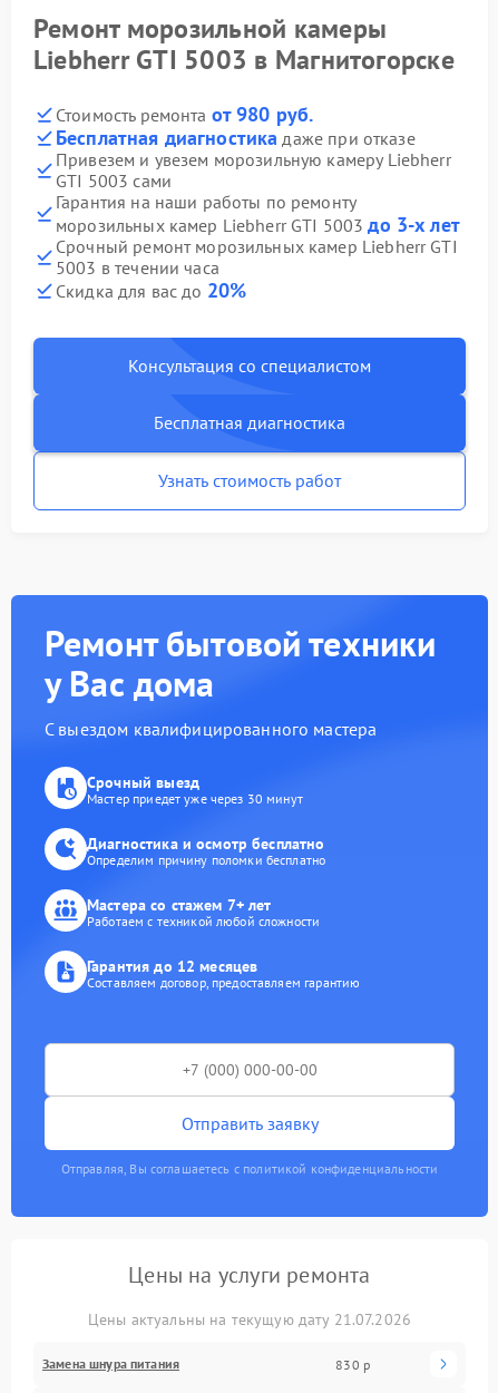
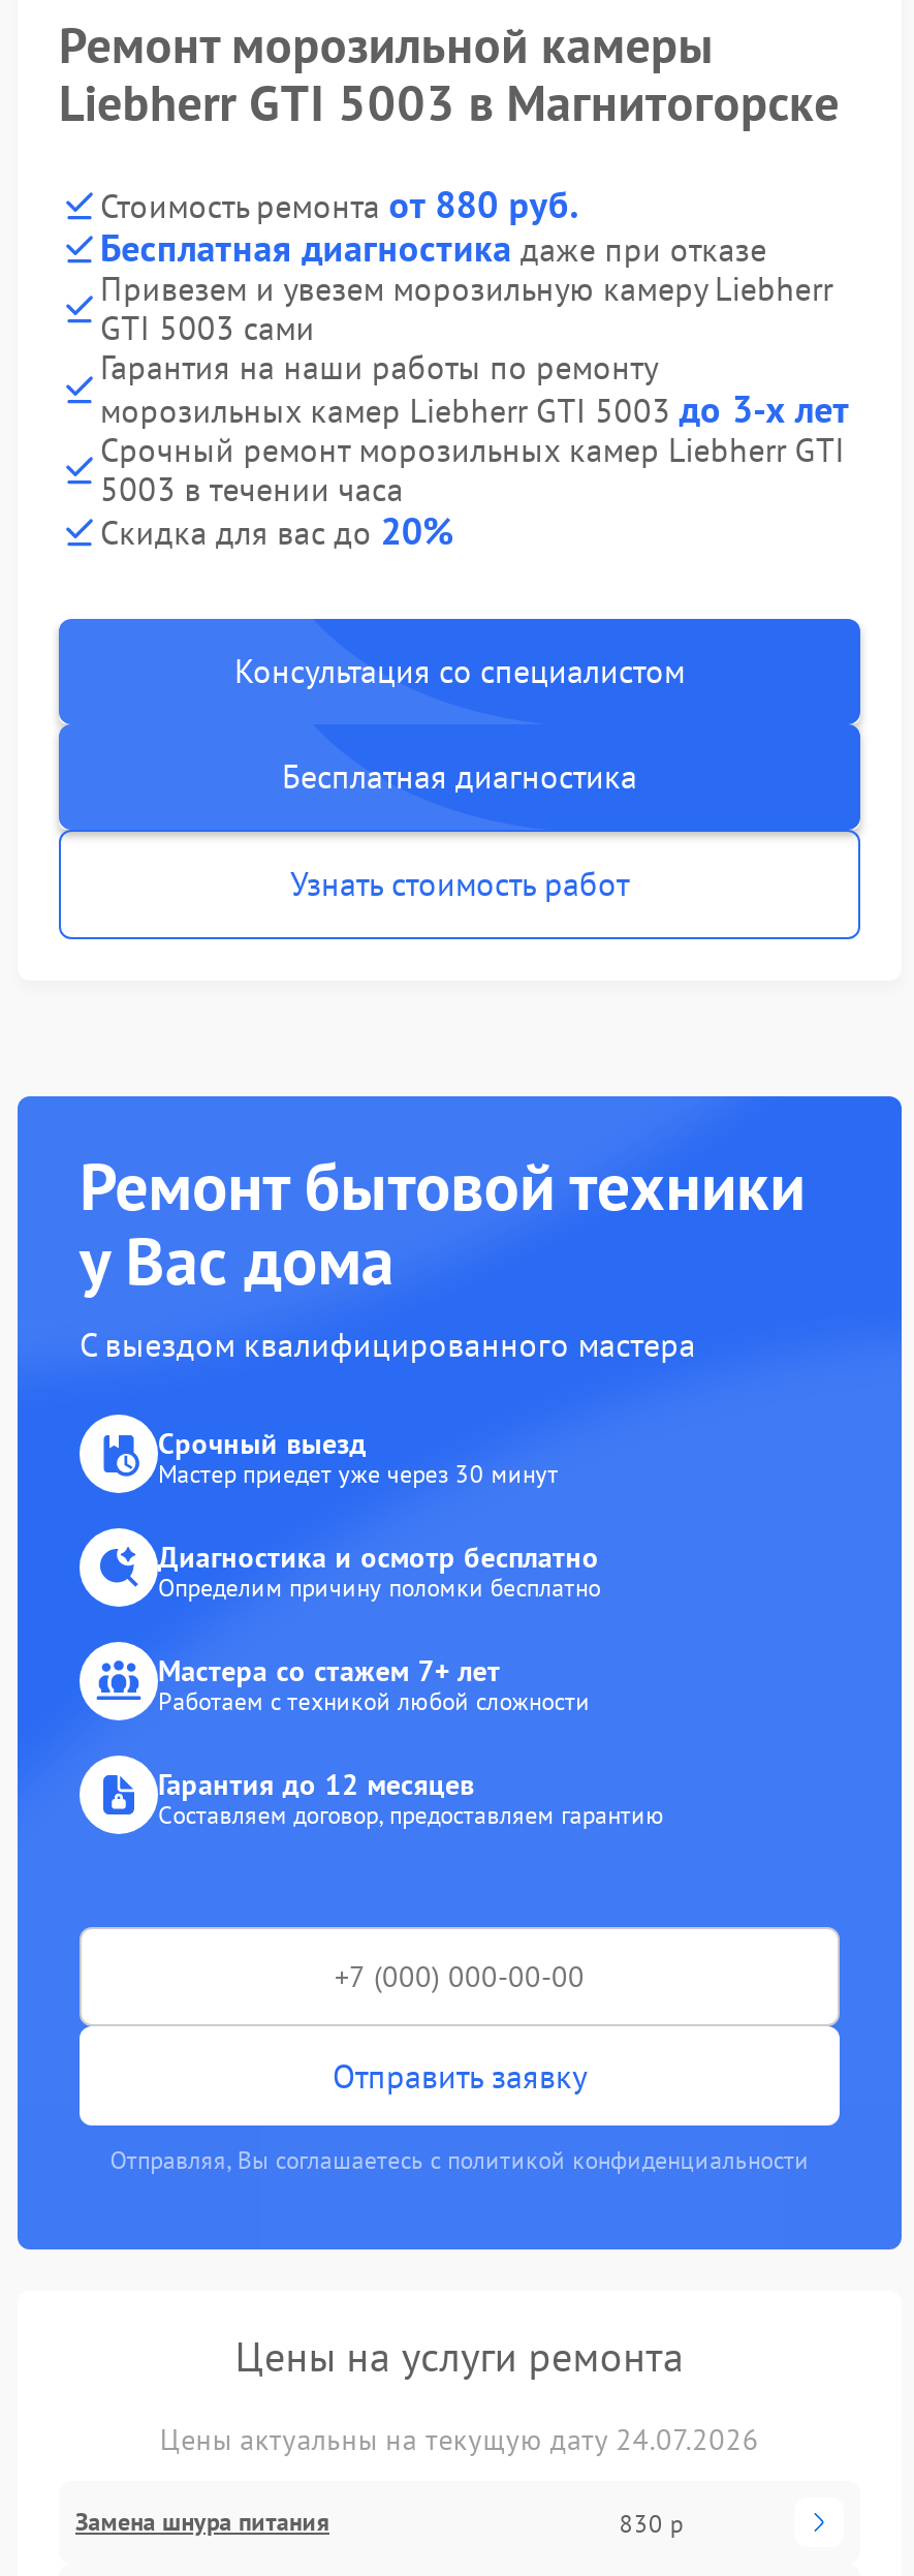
[56,102,314,127] Стоимость ремонта от 980 руб. -> [100,181,578,229] Стоимость ремонта от 880 руб.
[88,1310,411,1330] Цены актуальны на текущую дату 21.07.2026 -> [160,2421,759,2458] Цены актуальны на текущую дату 24.07.2026

